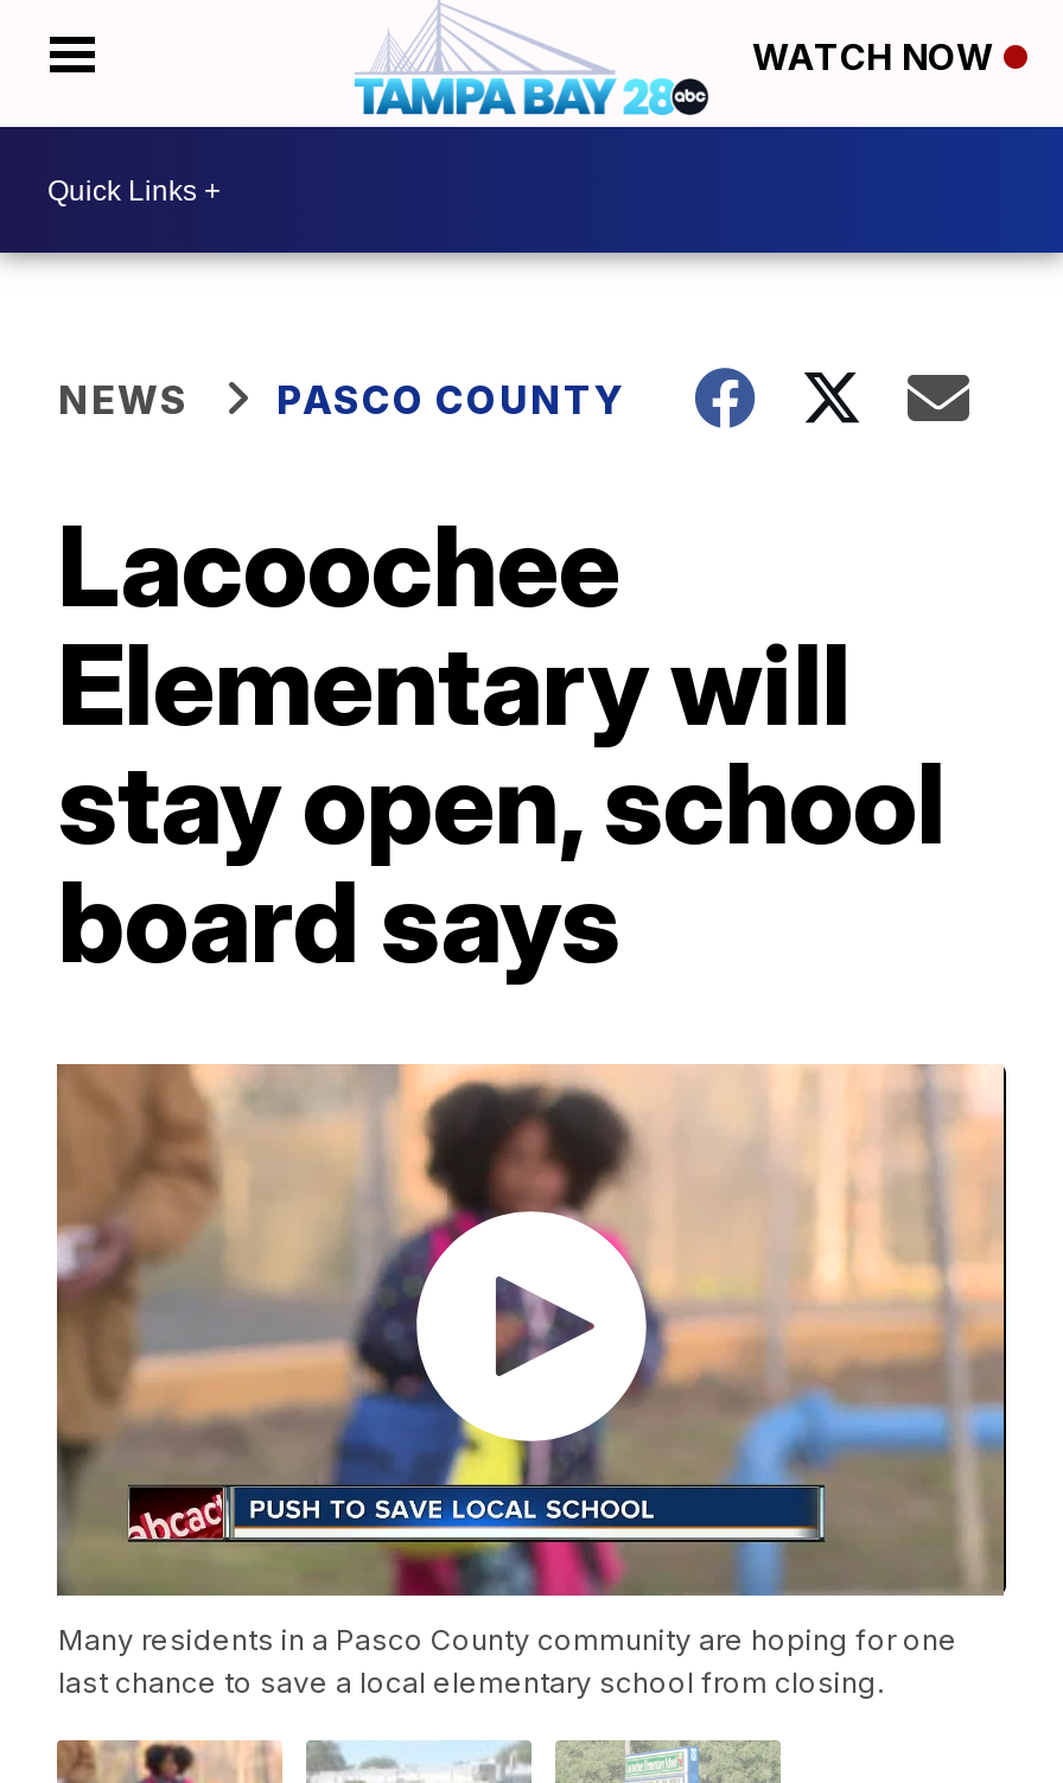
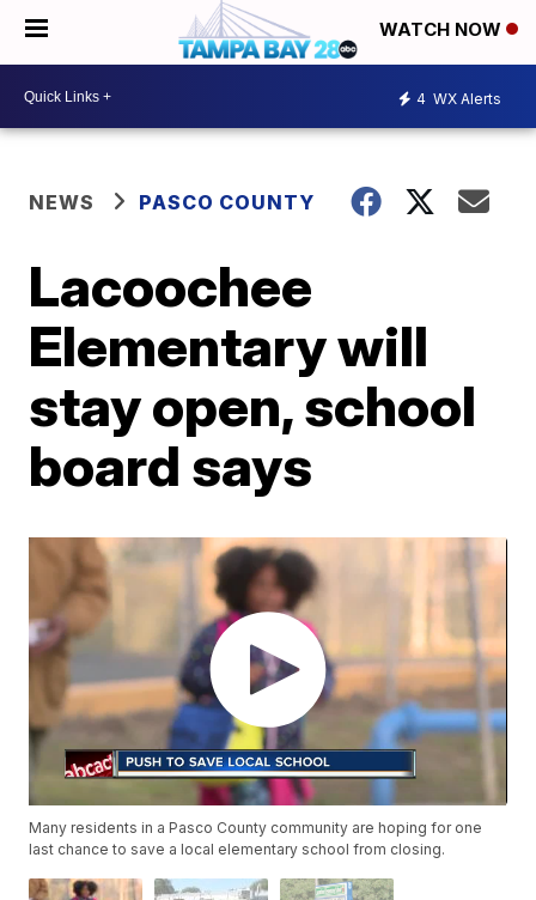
none -> [416,89,501,107] 4 WX Alerts

